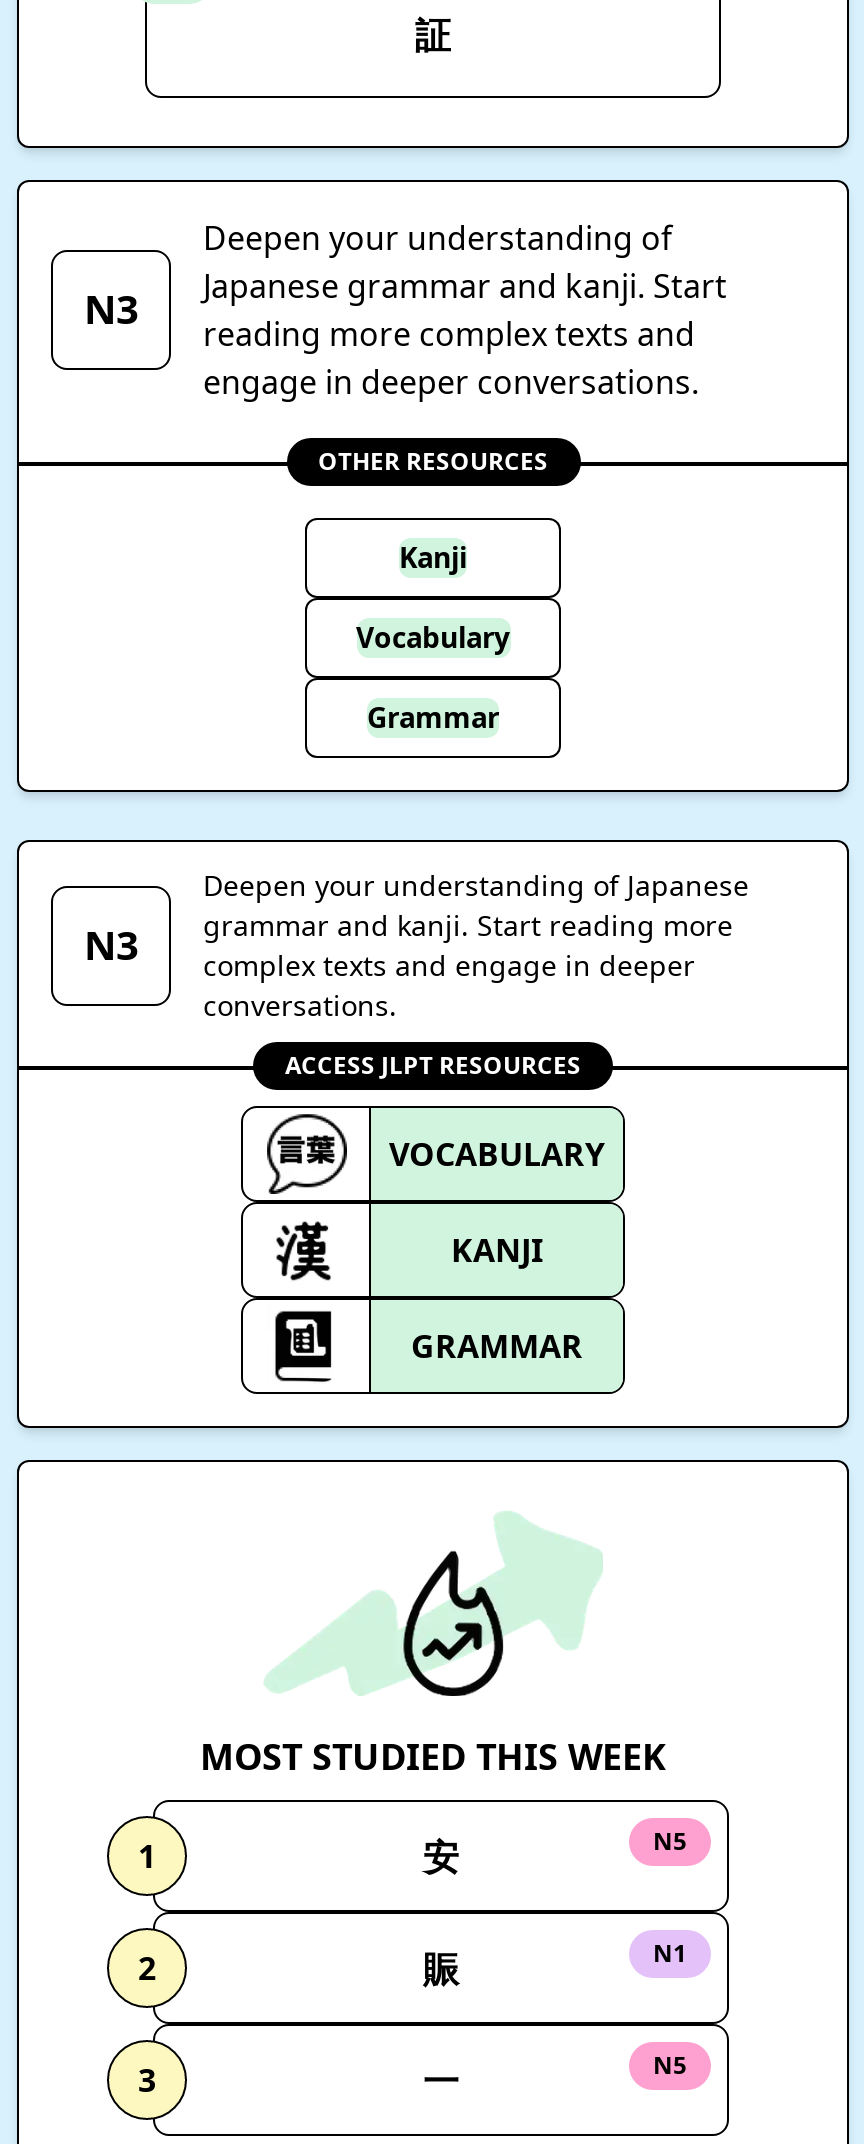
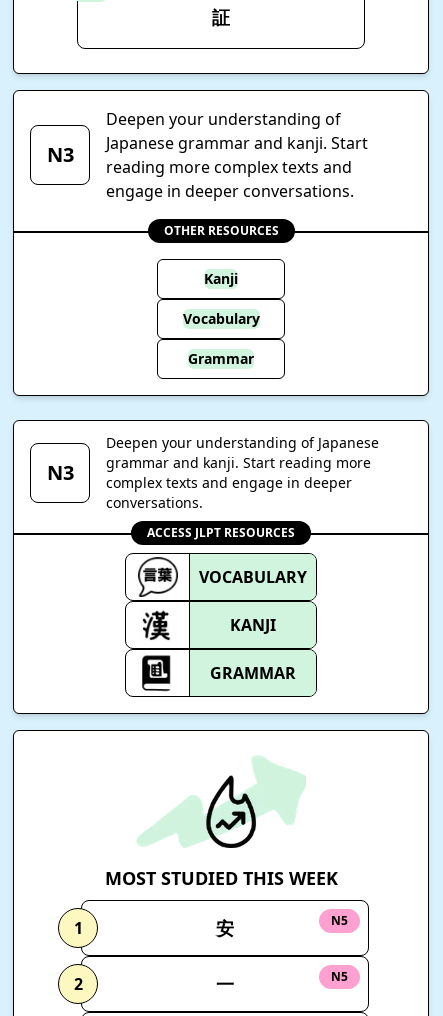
[138,1936,687,1992] N1 | 2 | 賑 -> none
[138,2058,156,2102] 3 -> [73,973,82,995] 2

